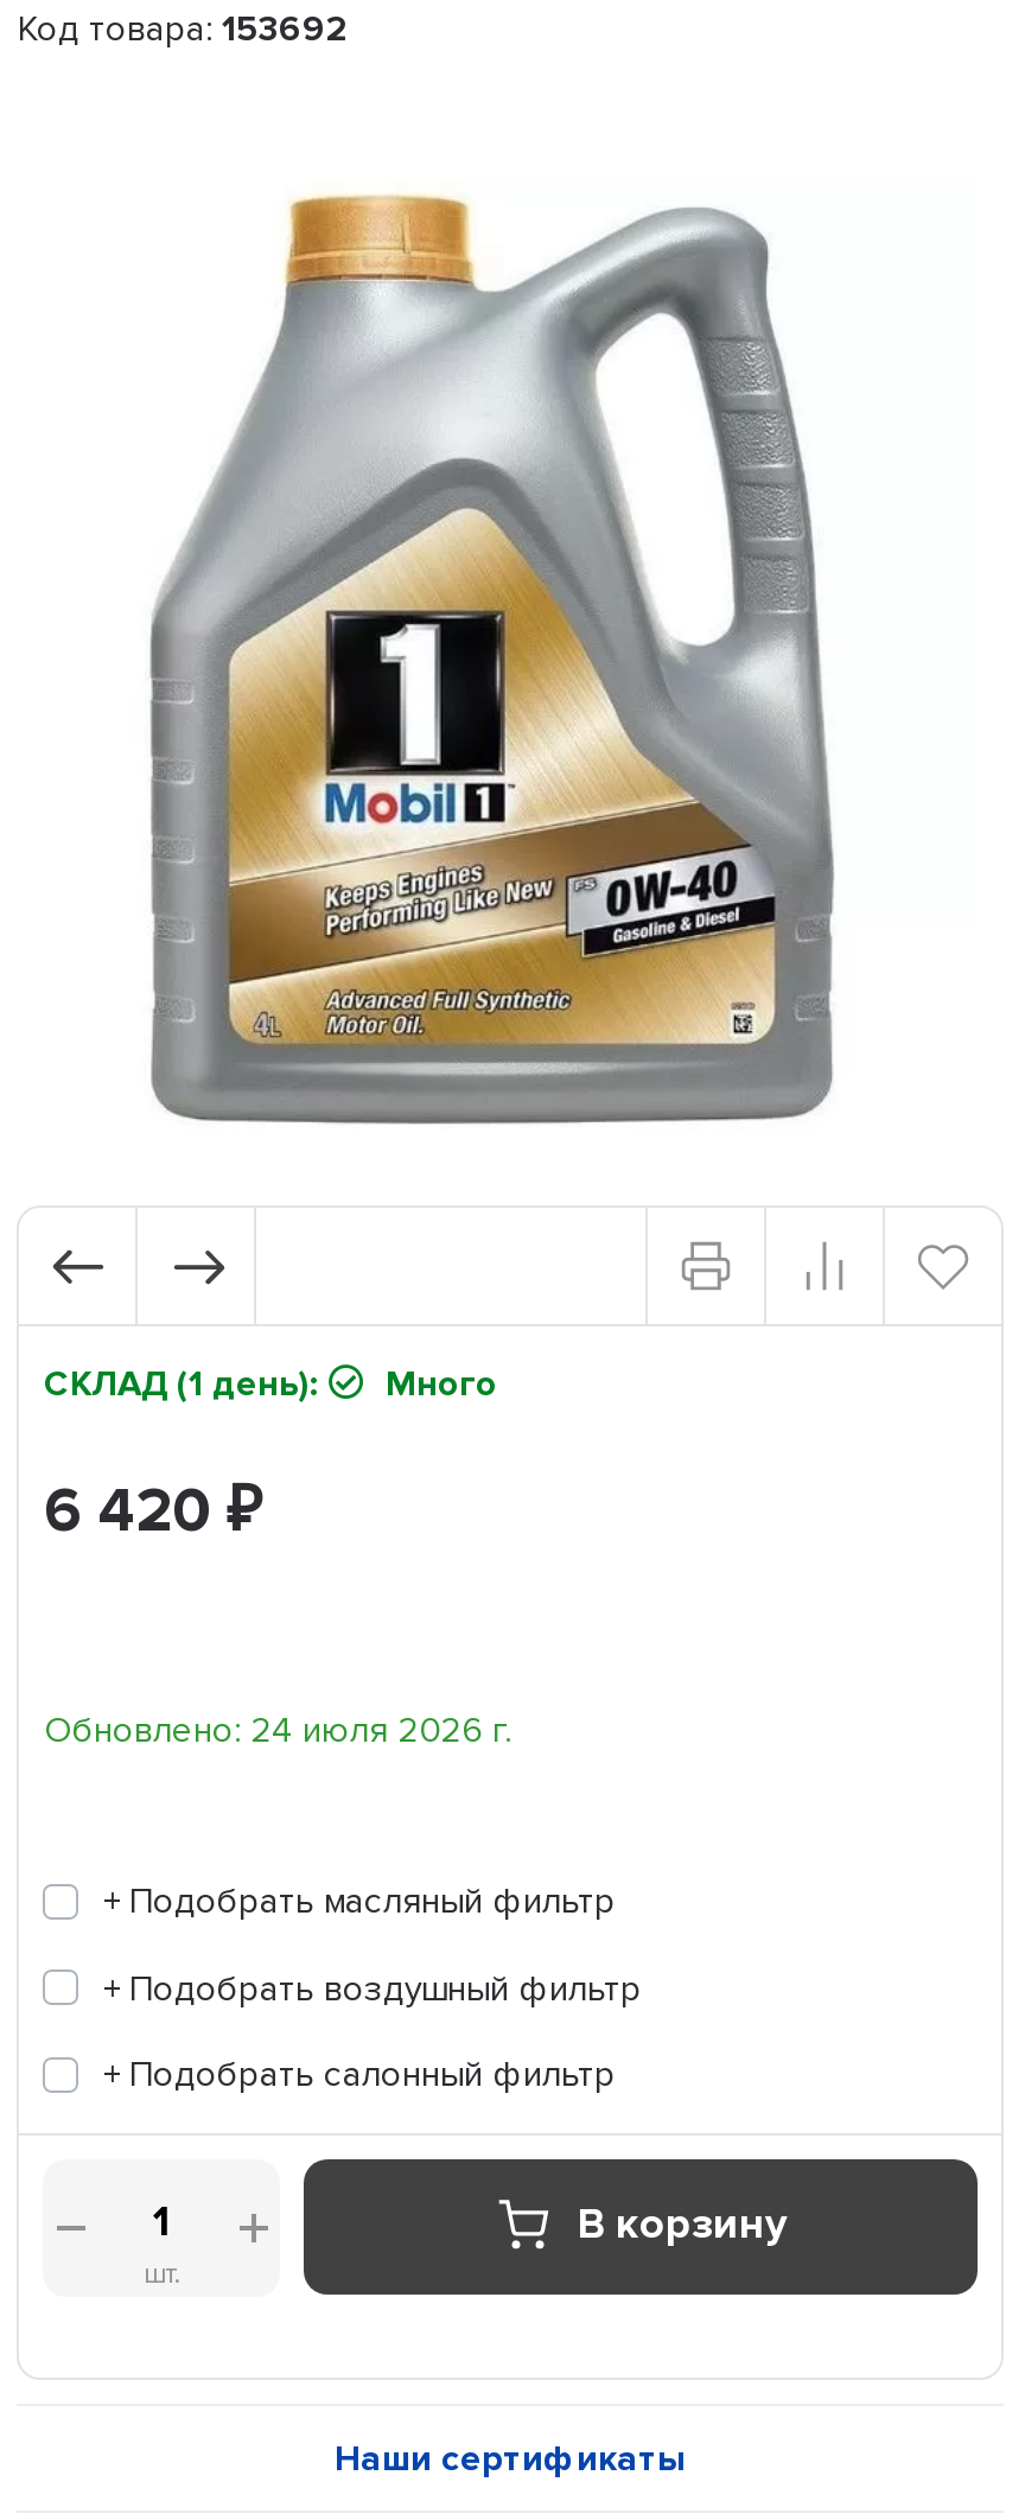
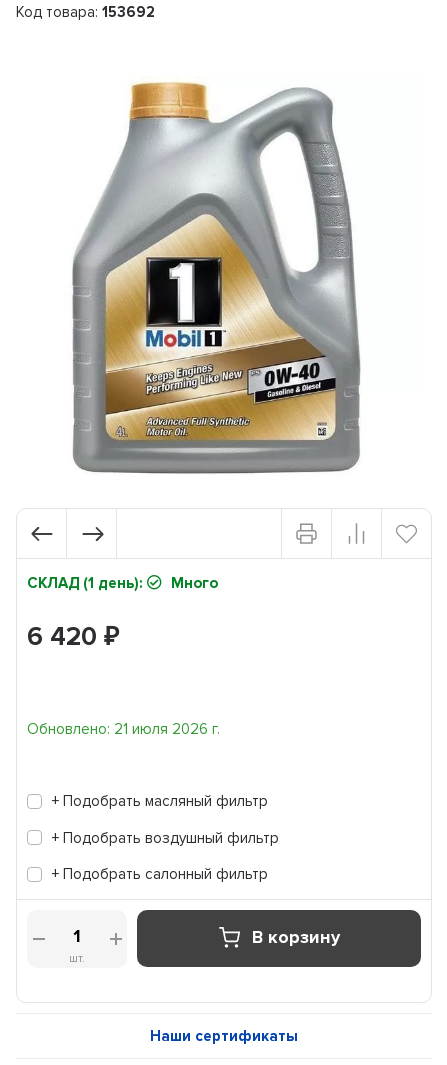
[44,1708,511,1751] Обновлено: 24 июля 2026 г. -> [27,720,220,738] Обновлено: 21 июля 2026 г.

